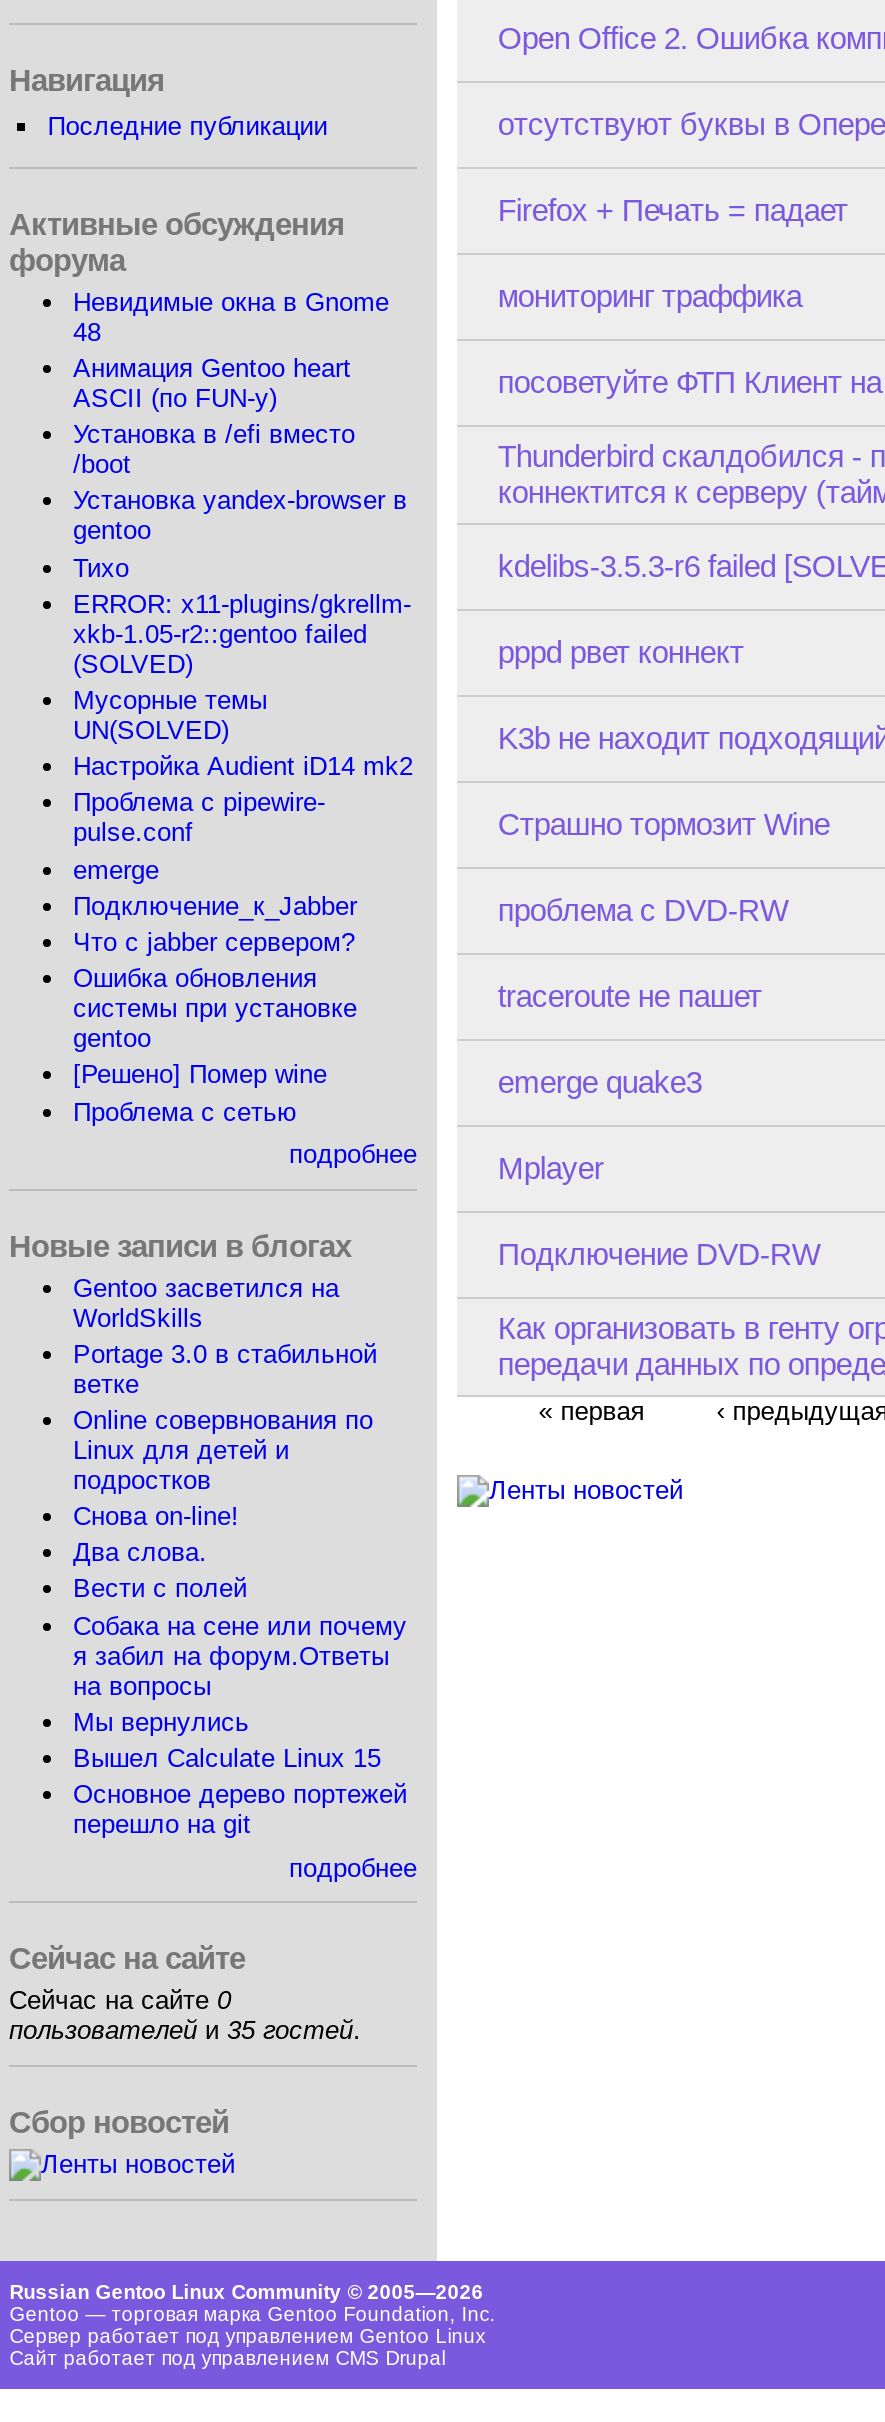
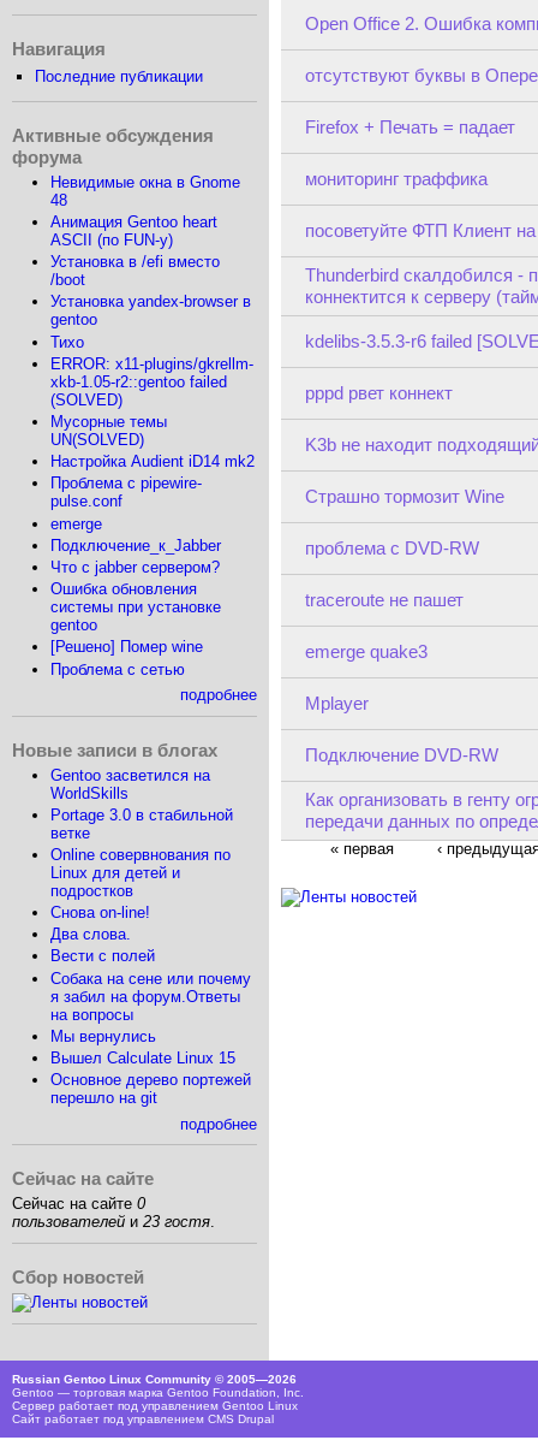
[9,2015,361,2045] пользователей и 35 гостей. -> [12,1213,215,1231] пользователей и 23 гостя.

